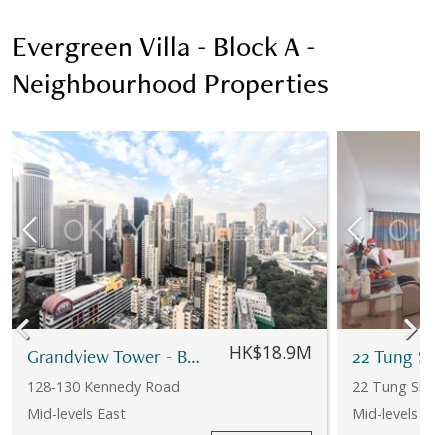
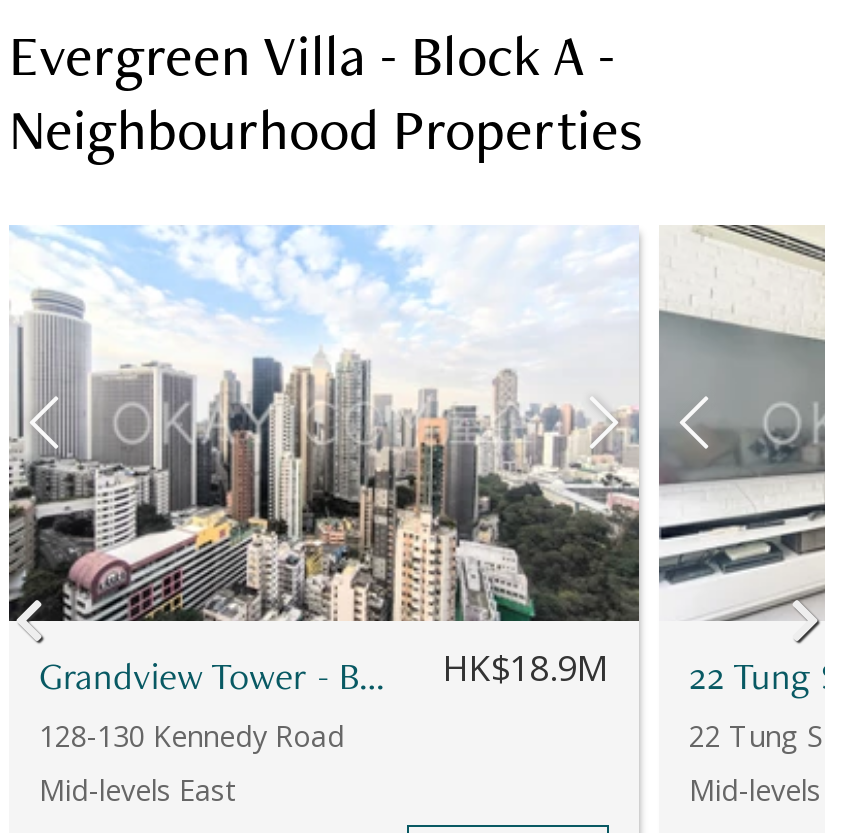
[336,131,421,330] [image] -> [657,227,827,621] [image]

